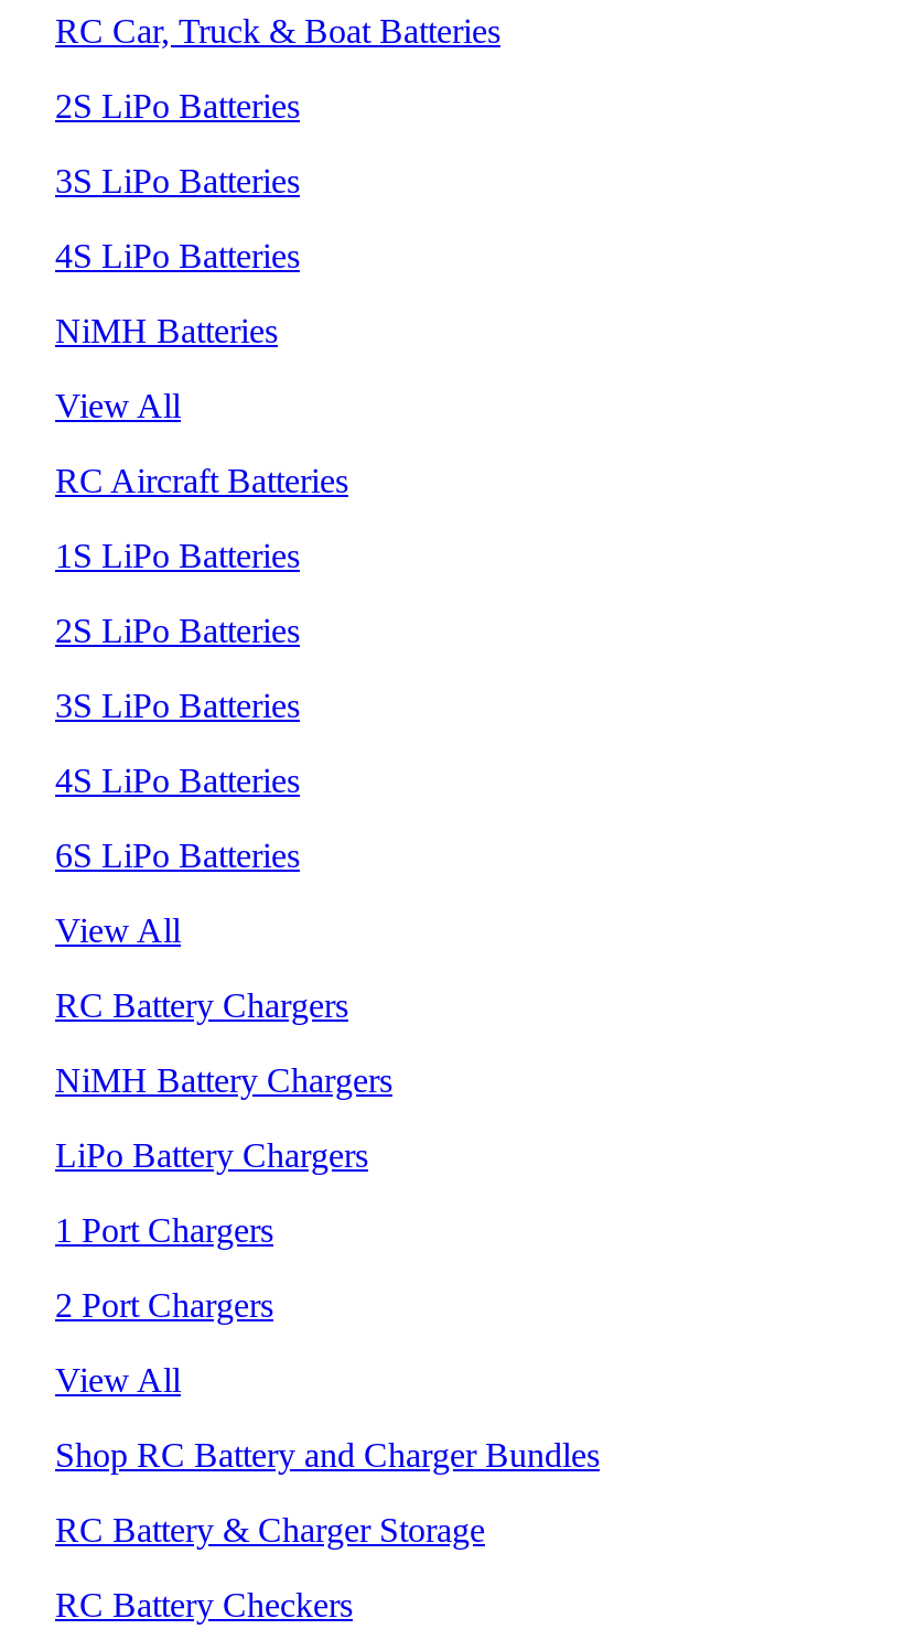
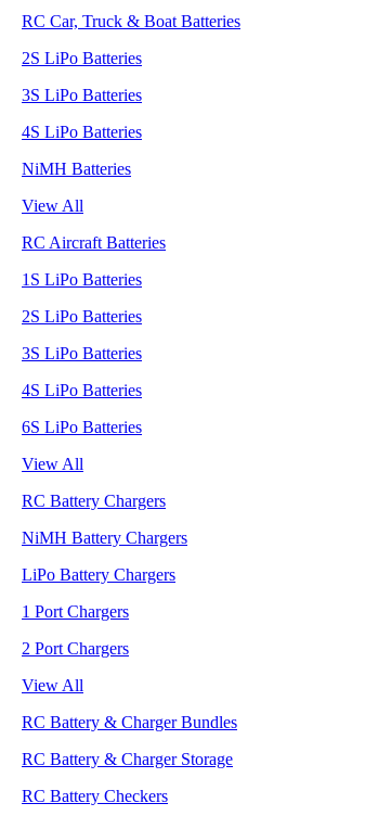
[55,1436,600,1473] Shop RC Battery and Charger Bundles -> [22,713,237,731] RC Battery & Charger Bundles

